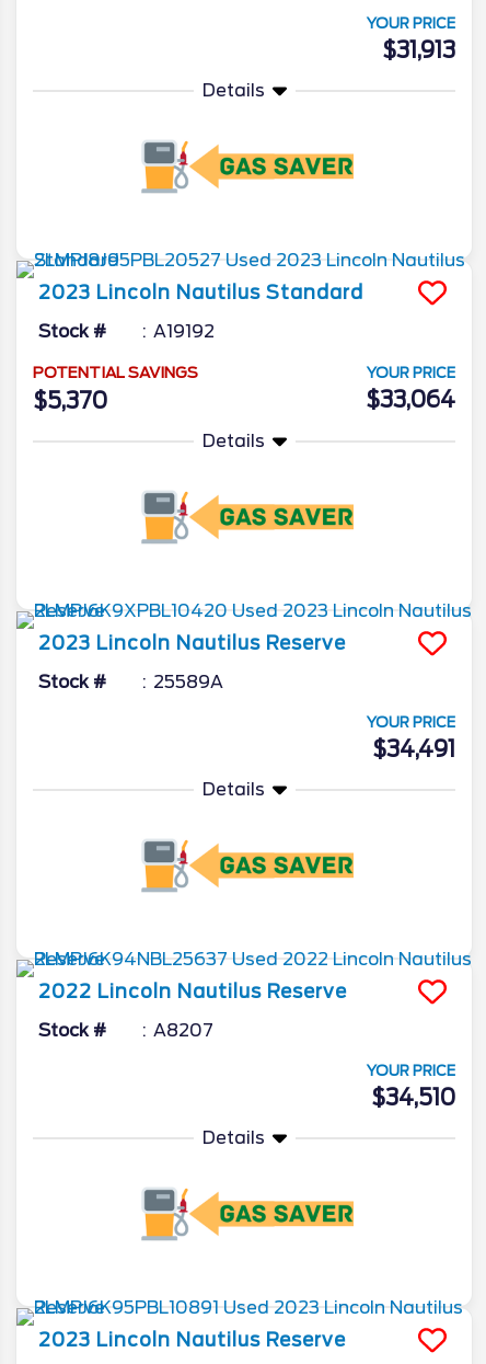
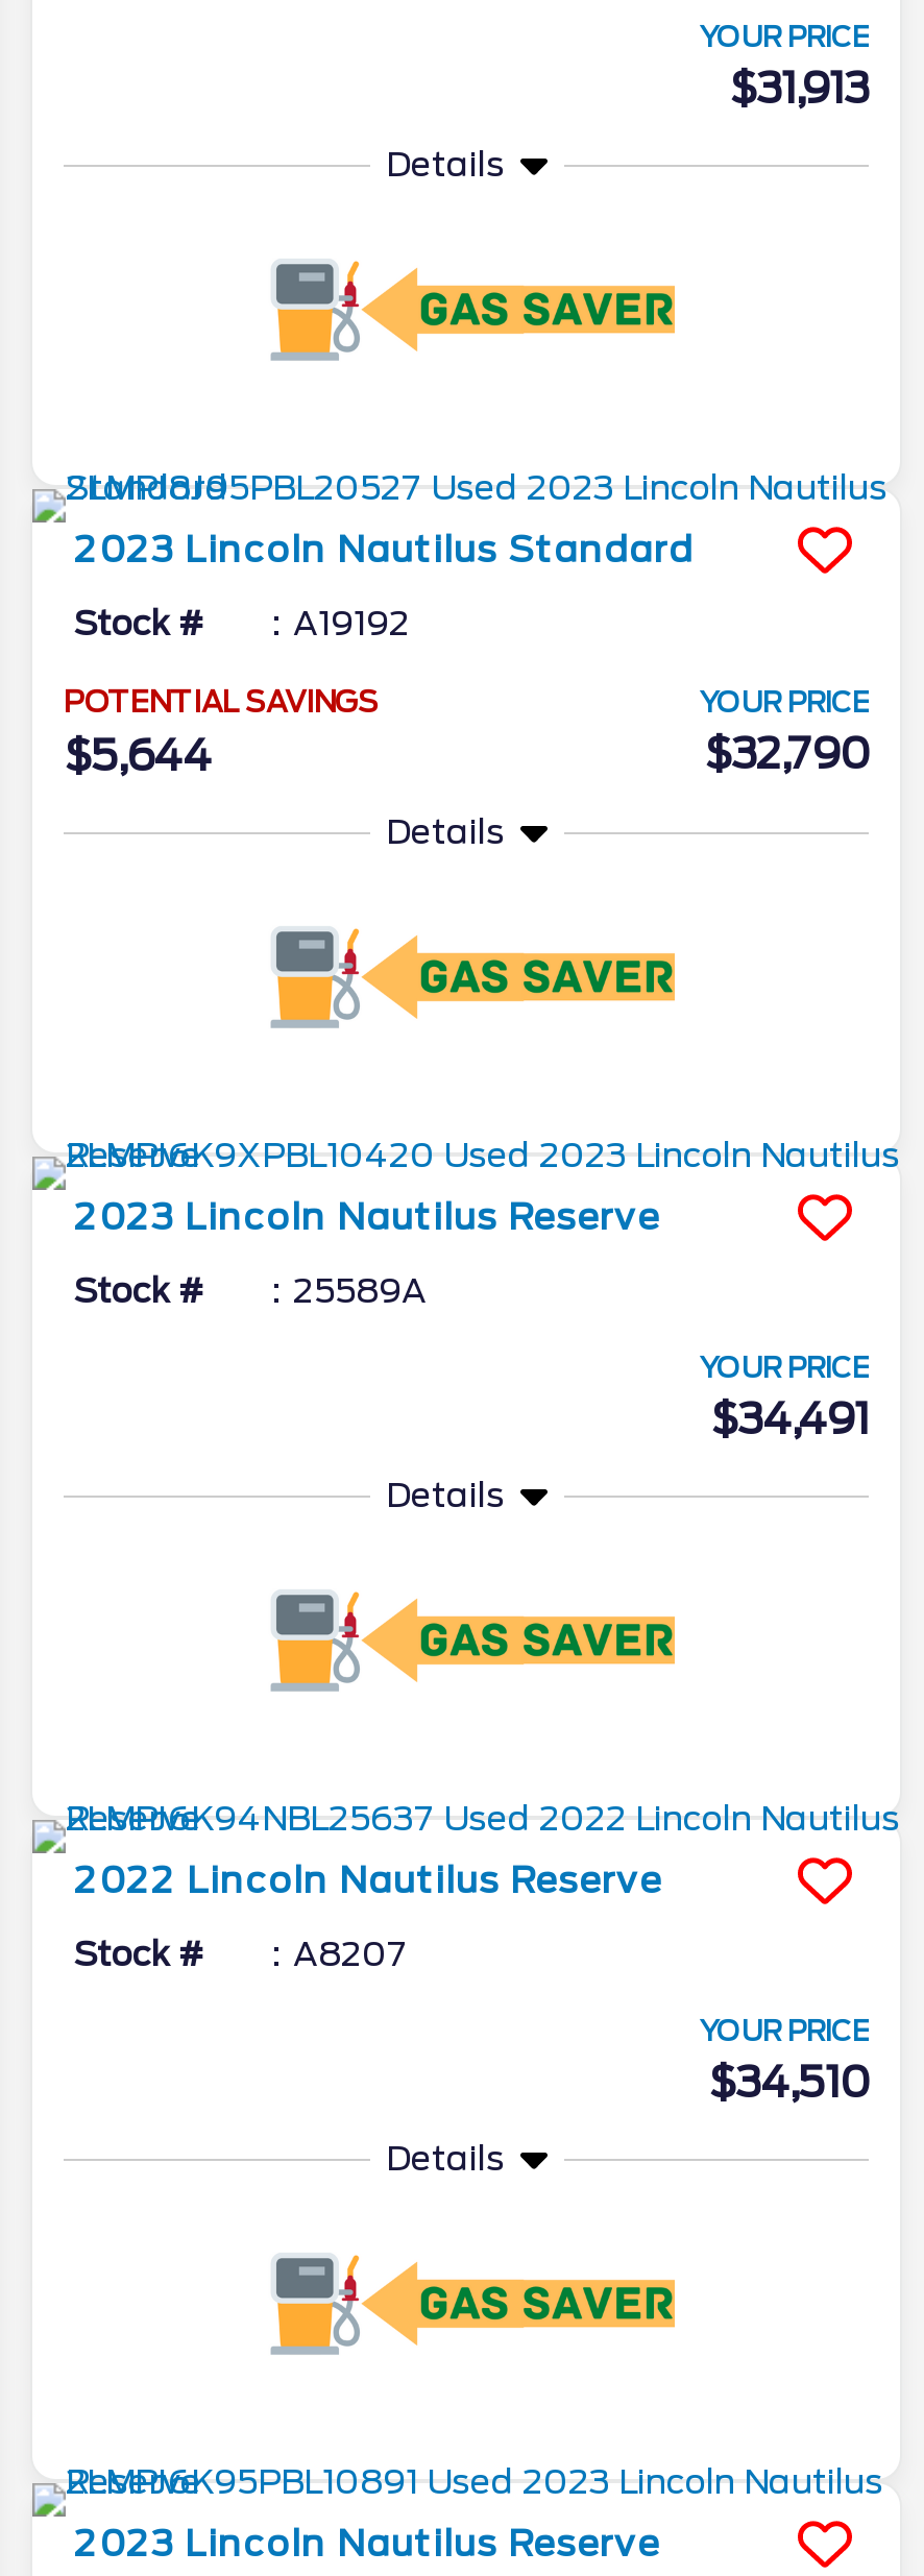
[33,388,107,414] $5,370 -> [64,732,212,782] $5,644
[366,387,455,413] $33,064 -> [704,730,869,780] $32,790

